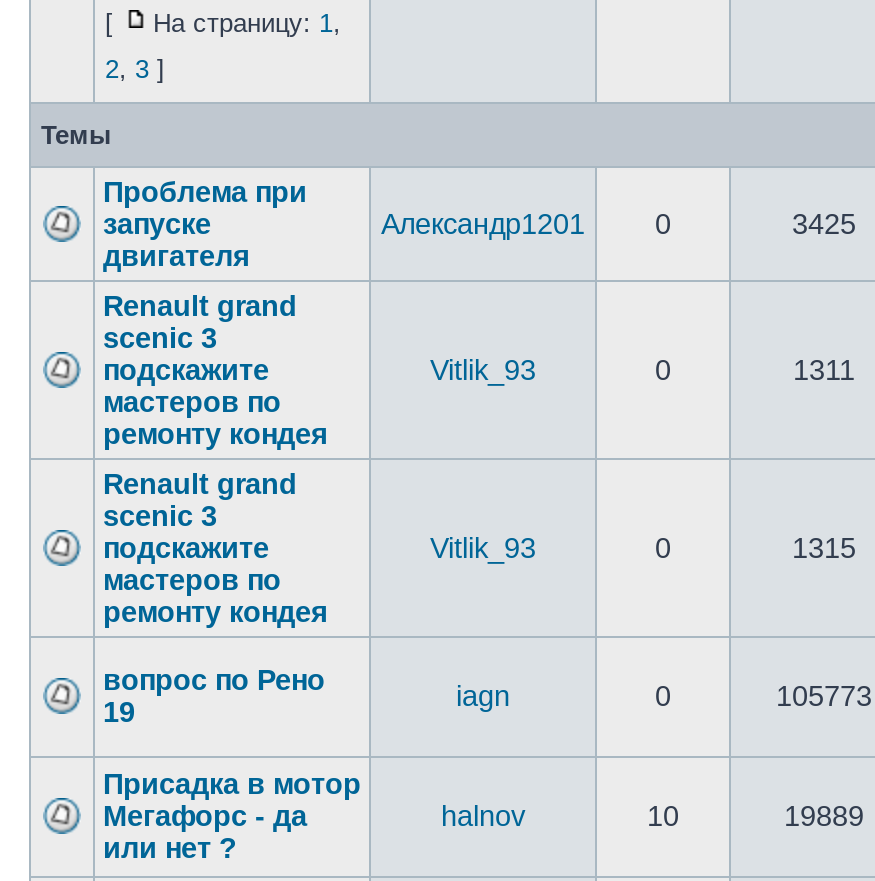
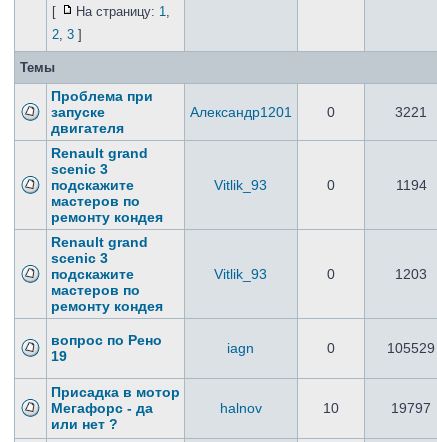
[792,208,856,240] 3425 -> [395,104,427,120] 3221
[793,354,855,386] 1311 -> [396,177,427,193] 1194
[792,532,856,564] 1315 -> [395,266,427,282] 1203
[776,680,872,712] 105773 -> [387,340,435,356] 105529
[784,800,864,832] 19889 -> [391,400,431,416] 19797

